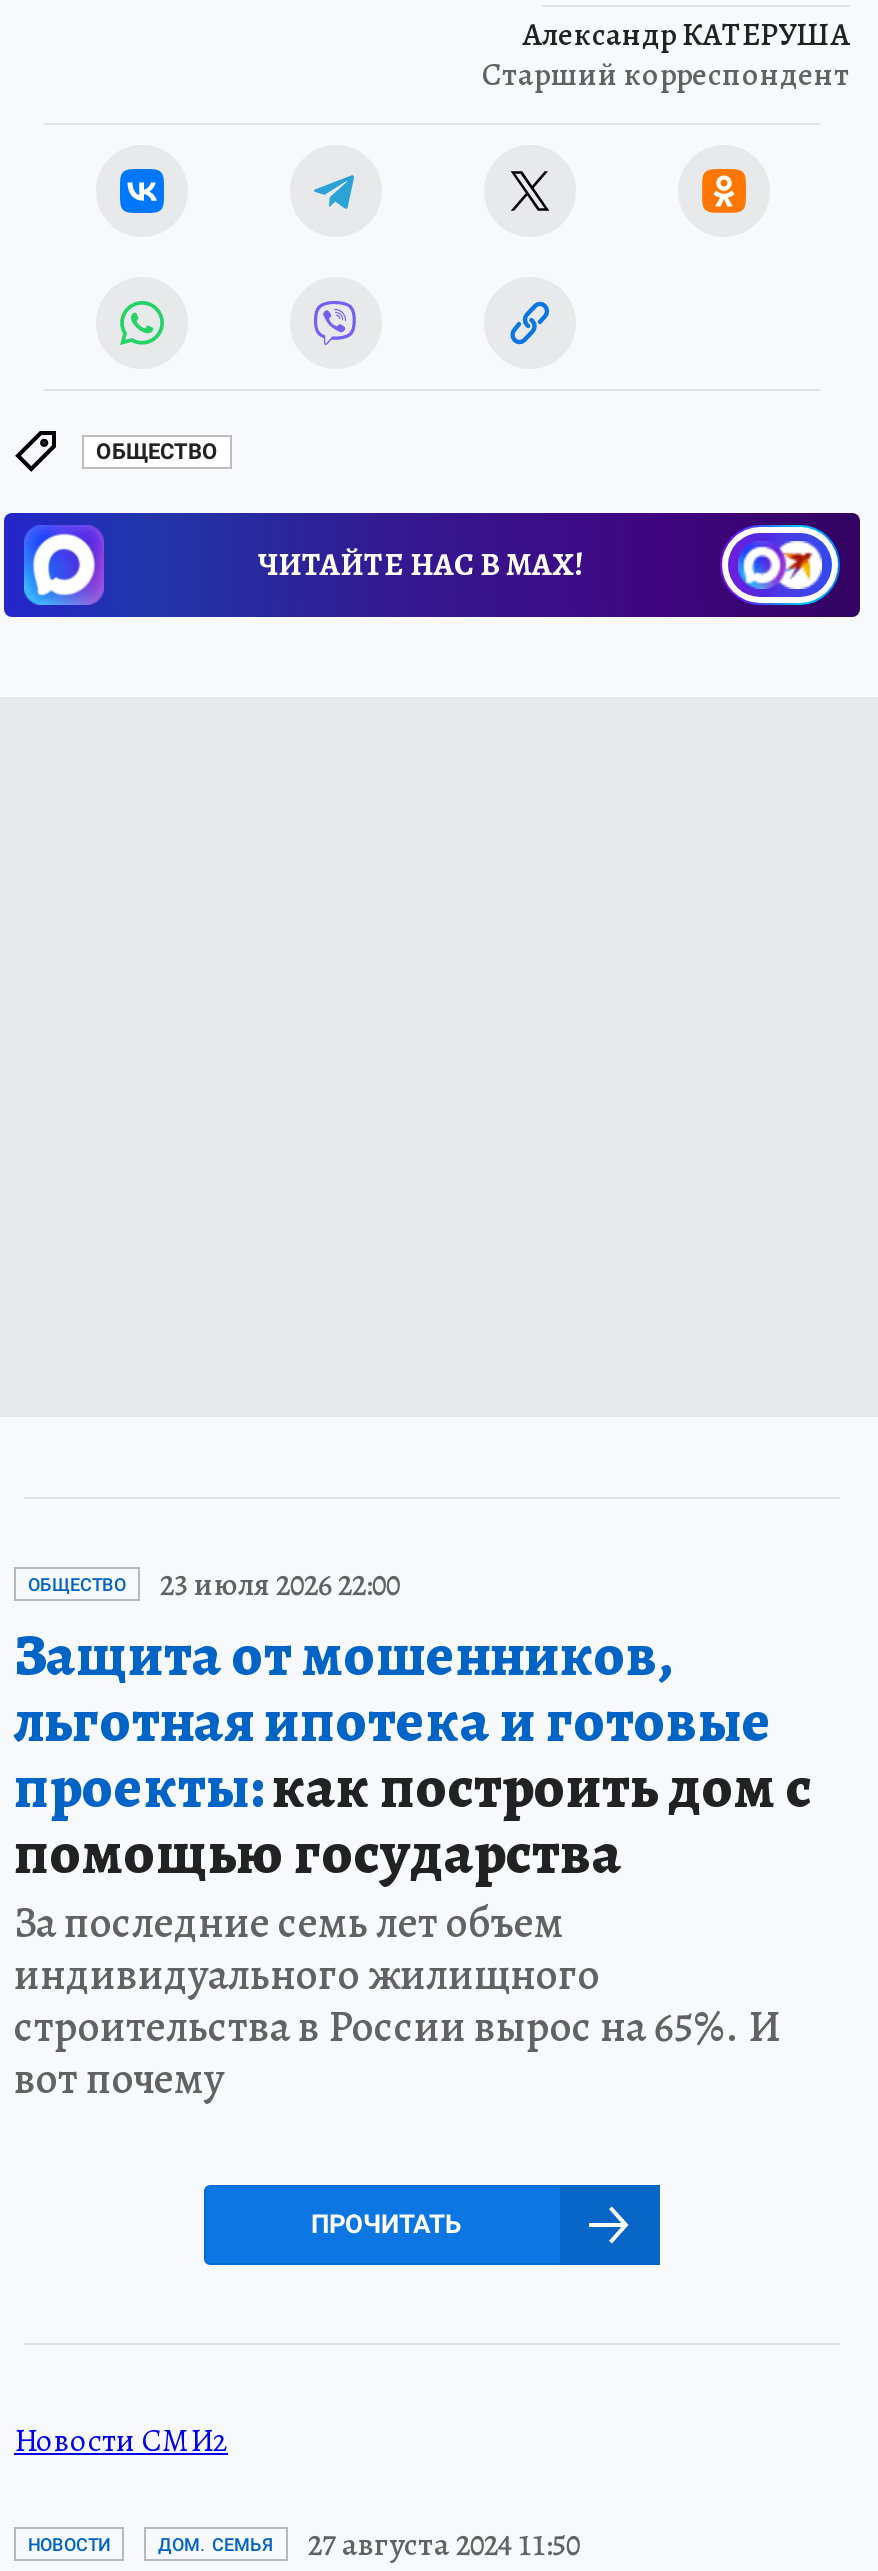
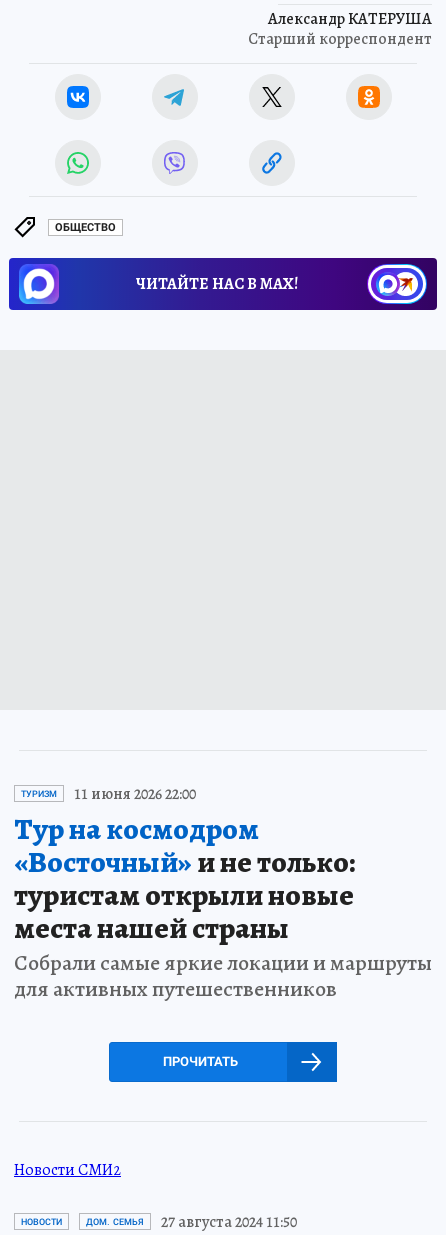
[14,1563,812,2109] ОБЩЕСТВО | 23 июля 2026 22:00 | Защита от мошенников, | льготная ипотека и готовые | проекты:как построить дом с | помощью государства | За последние семь лет объем | индивидуального жилищного | строительства в России вырос на 65%. И | вот почему -> [14,783,432,1004] ТУРИЗМ | 11 июня 2026 22:00 | Тур на космодром | «Восточный»и не только: | туристам открыли новые | места нашей страны | Собрали самые яркие локации и маршруты | для активных путешественников

